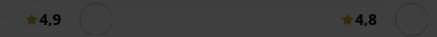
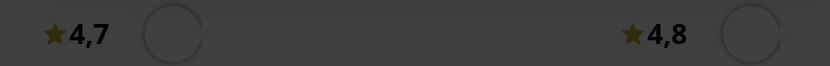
[39,9,61,29] 4,9 -> [69,14,109,52] 4,7

